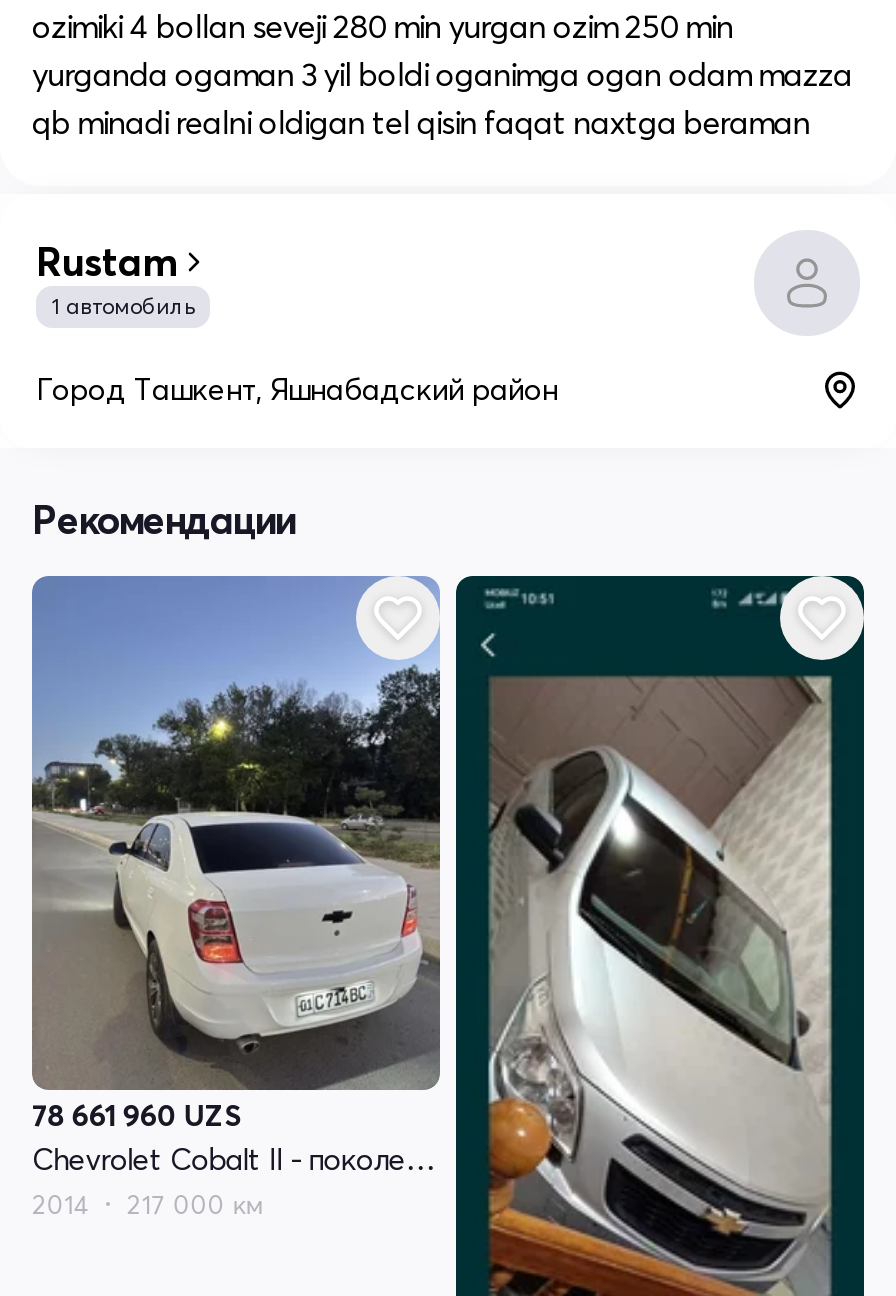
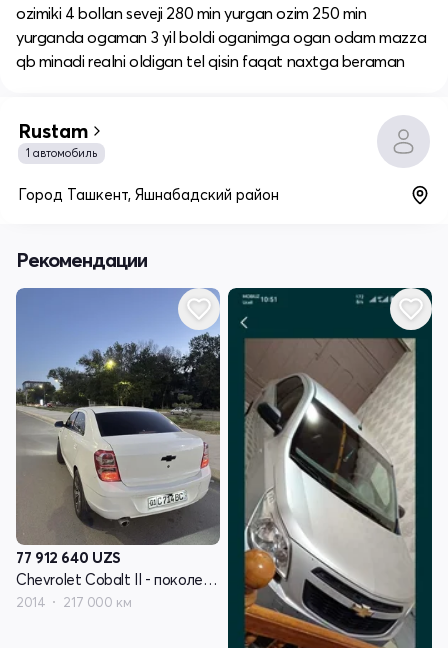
[32,1097,242,1135] 78 661 960 UZS -> [16,548,121,567] 77 912 640 UZS

